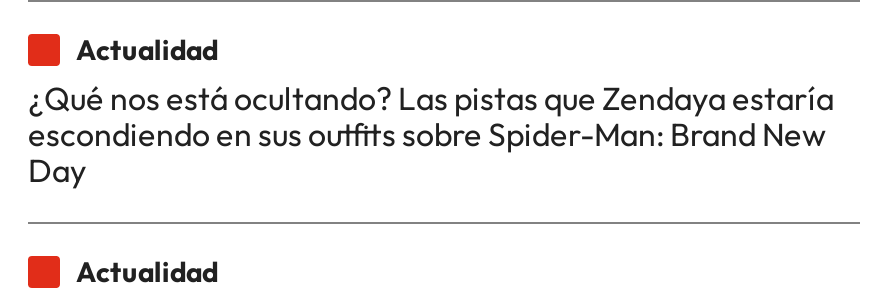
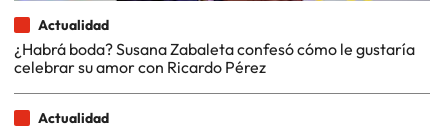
[28,78,834,190] ¿Qué nos está ocultando? Las pistas que Zendaya estaría | escondiendo en sus outfits sobre Spider-Man: Brand New | Day -> [14,39,415,77] ¿Habrá boda? Susana Zabaleta confesó cómo le gustaría | celebrar su amor con Ricardo Pérez

